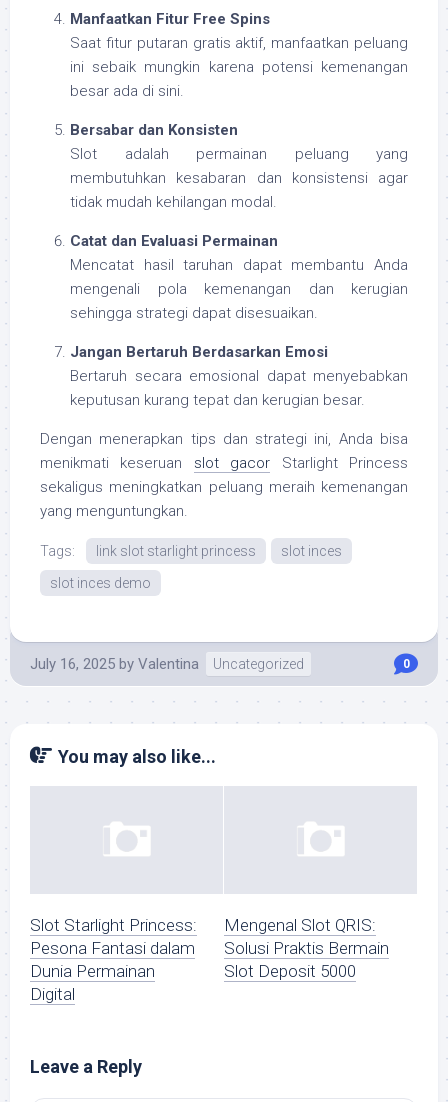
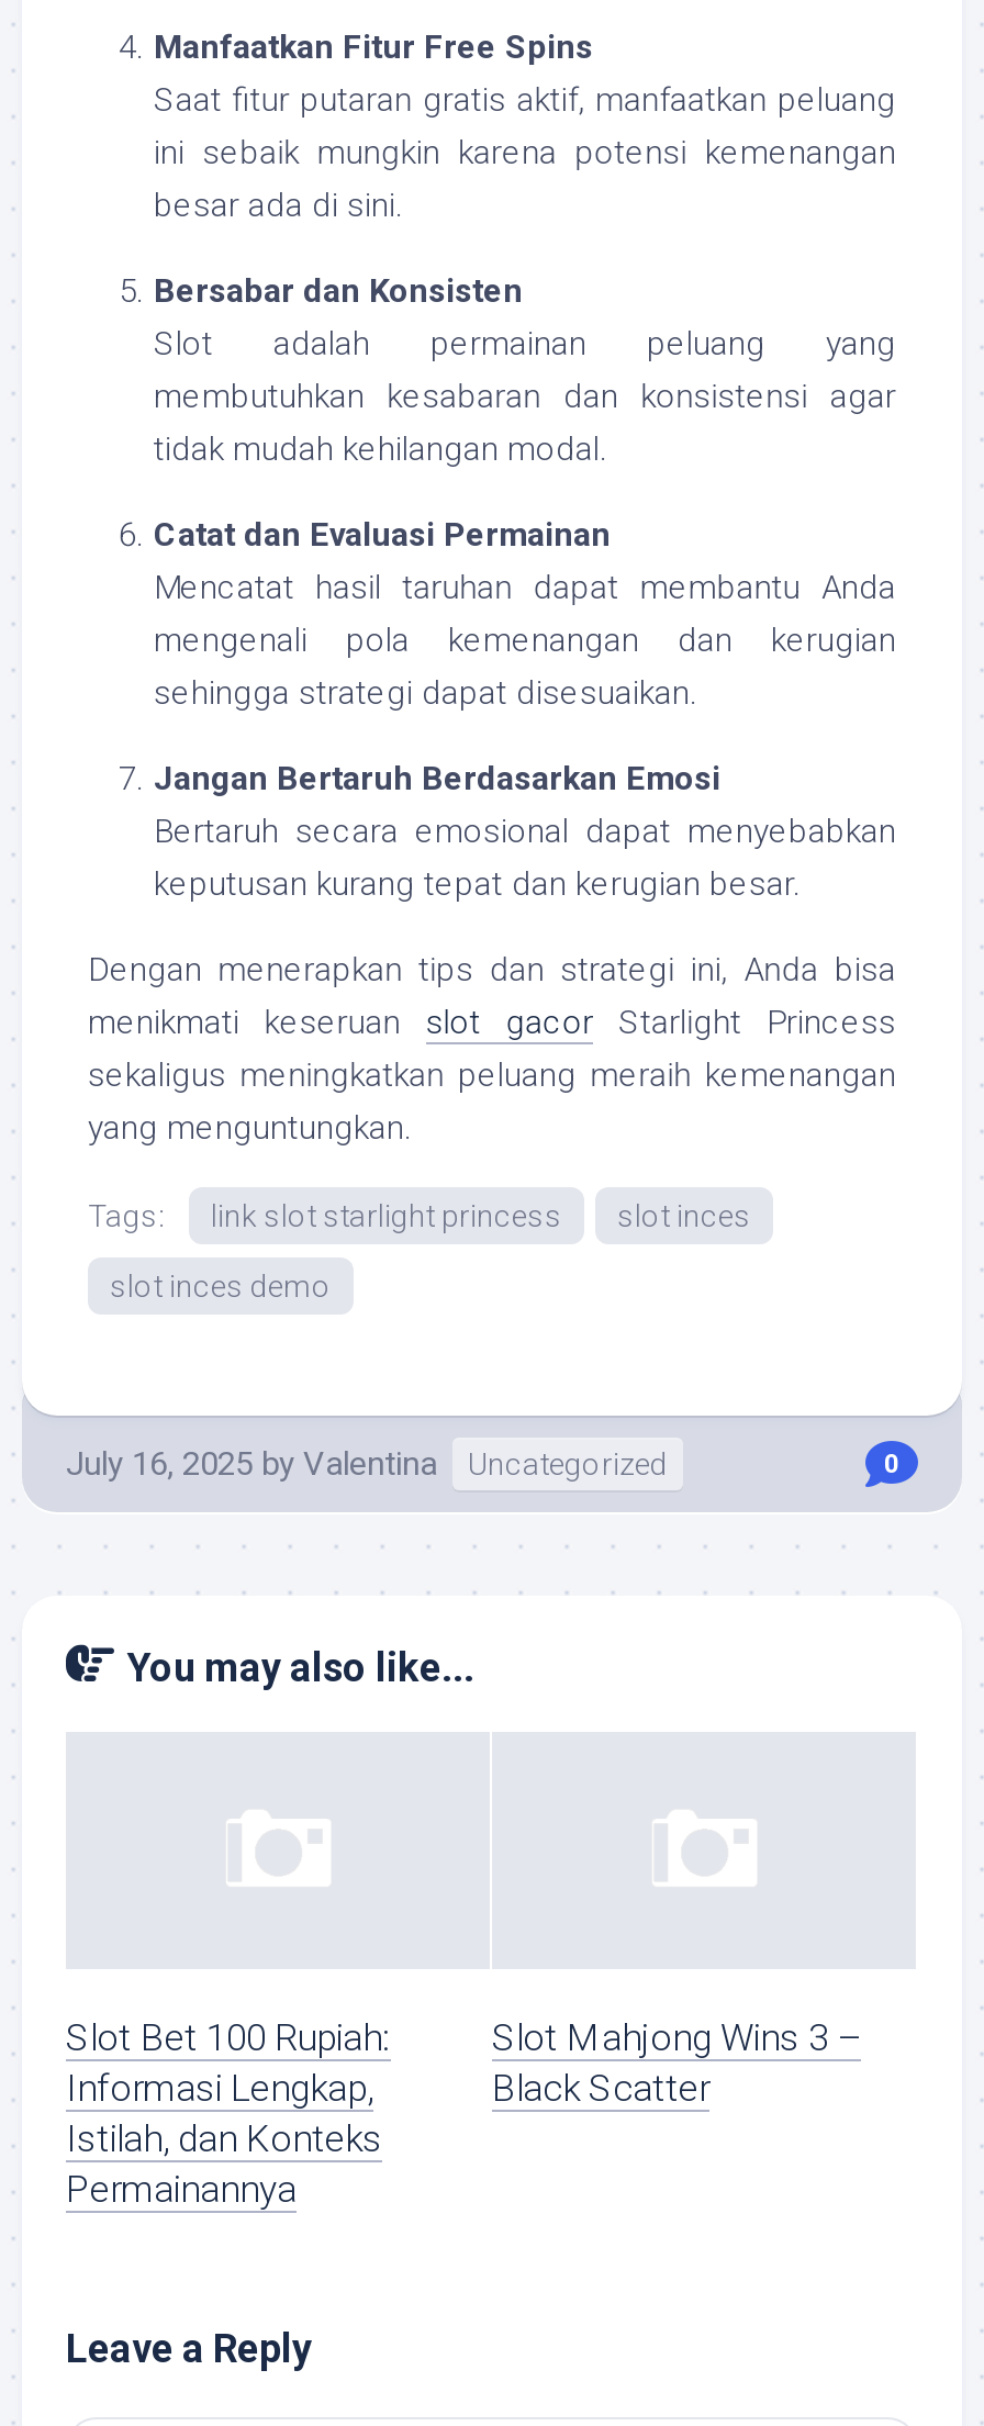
[30,915,197,1004] Slot Starlight Princess: | Pesona Fantasi dalam | Dunia Permainan | Digital -> [66,2016,391,2212] Slot Bet 100 Rupiah: | Informasi Lengkap, | Istilah, dan Konteks | Permainannya
[224,915,389,981] Mengenal Slot QRIS: | Solusi Praktis Bermain | Slot Deposit 5000 -> [492,2016,861,2111] Slot Mahjong Wins 3 – | Black Scatter

